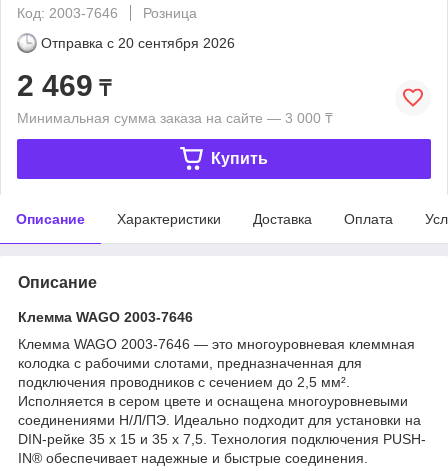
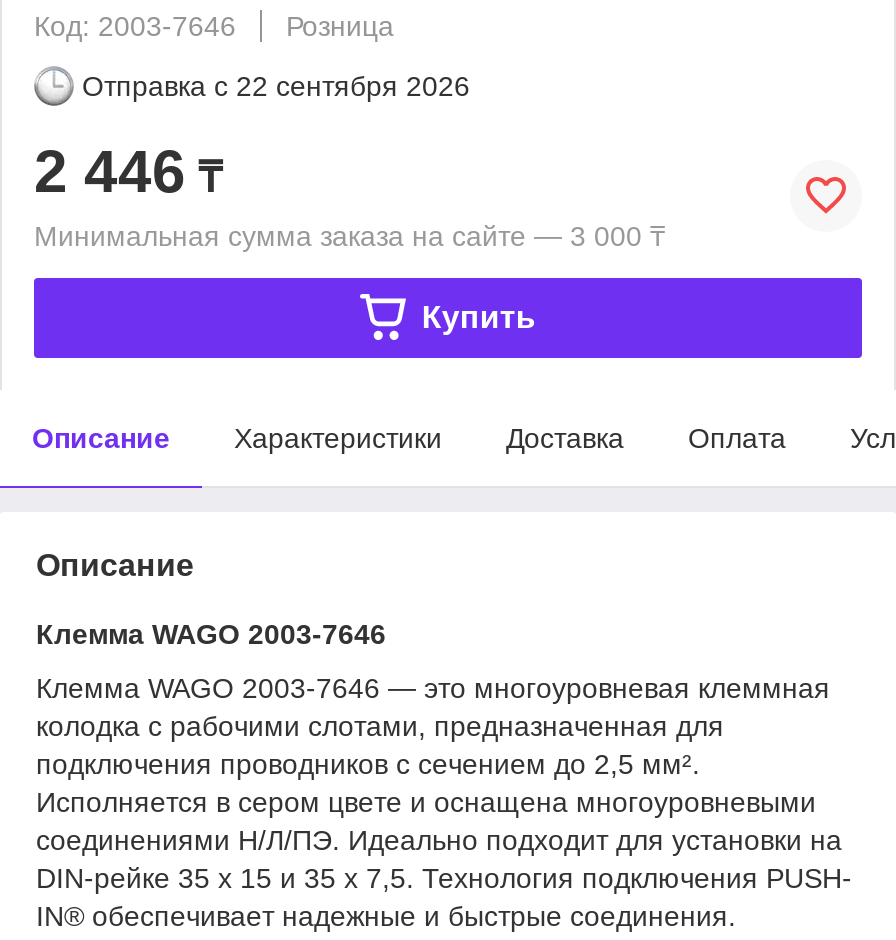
[41,35,235,51] Отправка с 20 сентября 2026 -> [82,70,470,102] Отправка с 22 сентября 2026
[17,69,111,102] 2 469 ₸ -> [34,138,222,204] 2 446 ₸

